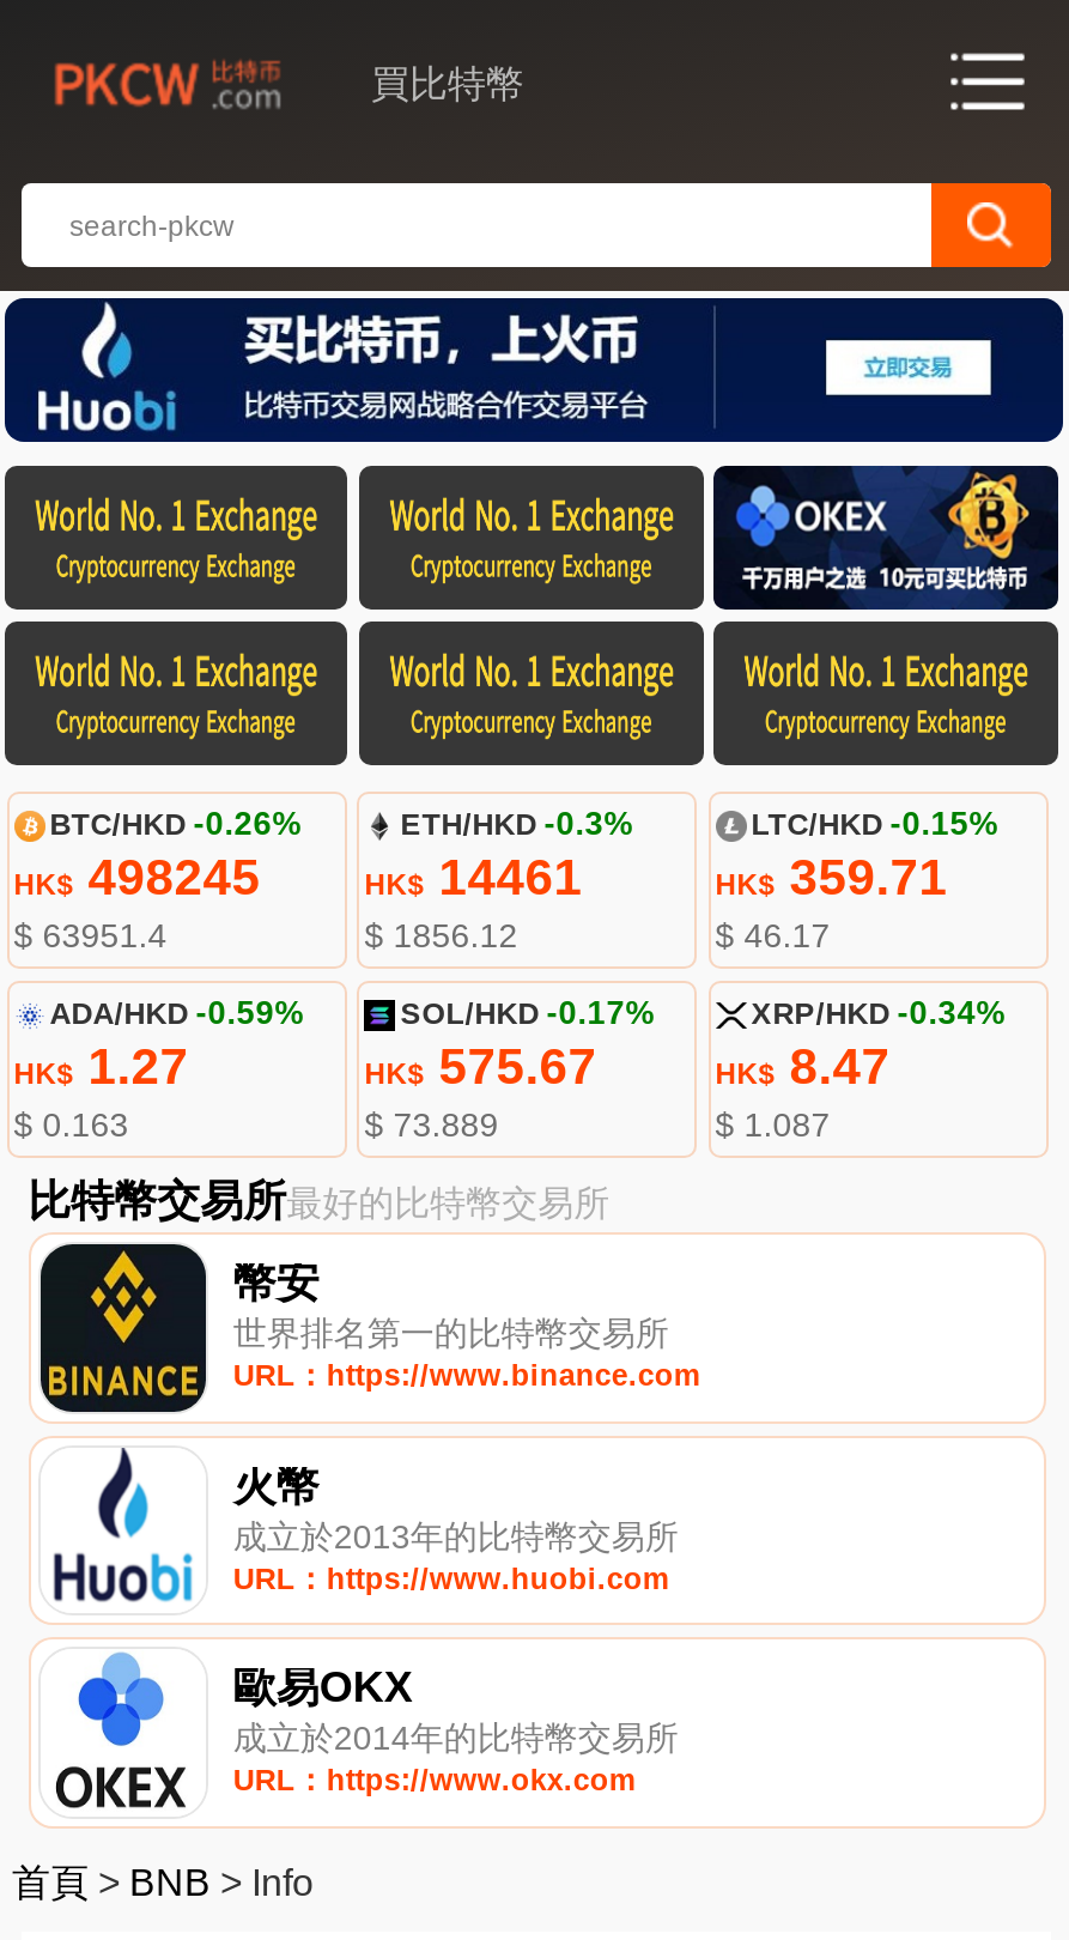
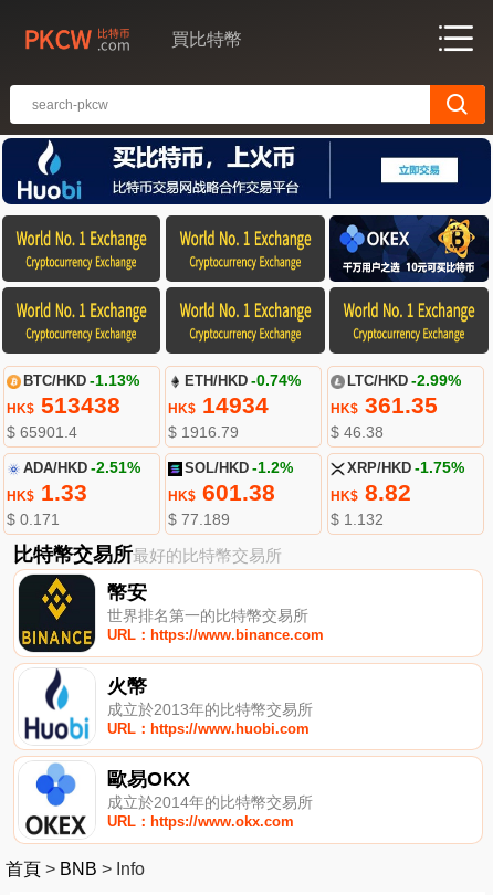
[14,806,301,954] BTC/HKD -0.26% | HK$498245 | $ 63951.4 -> [6,372,139,441] BTC/HKD -1.13% | HK$513438 | $ 65901.4
[365,806,633,954] ETH/HKD -0.3% | HK$14461 | $ 1856.12 -> [168,372,301,441] ETH/HKD -0.74% | HK$14934 | $ 1916.79
[715,806,998,954] LTC/HKD -0.15% | HK$359.71 | $ 46.17 -> [330,372,461,441] LTC/HKD -2.99% | HK$361.35 | $ 46.38
[14,995,304,1144] ADA/HKD -0.59% | HK$1.27 | $ 0.163 -> [6,460,140,528] ADA/HKD -2.51% | HK$1.33 | $ 0.171
[365,995,654,1144] SOL/HKD -0.17% | HK$575.67 | $ 73.889 -> [168,460,293,528] SOL/HKD -1.2% | HK$601.38 | $ 77.189
[715,995,1005,1144] XRP/HKD -0.34% | HK$8.47 | $ 1.087 -> [330,460,464,528] XRP/HKD -1.75% | HK$8.82 | $ 1.132

